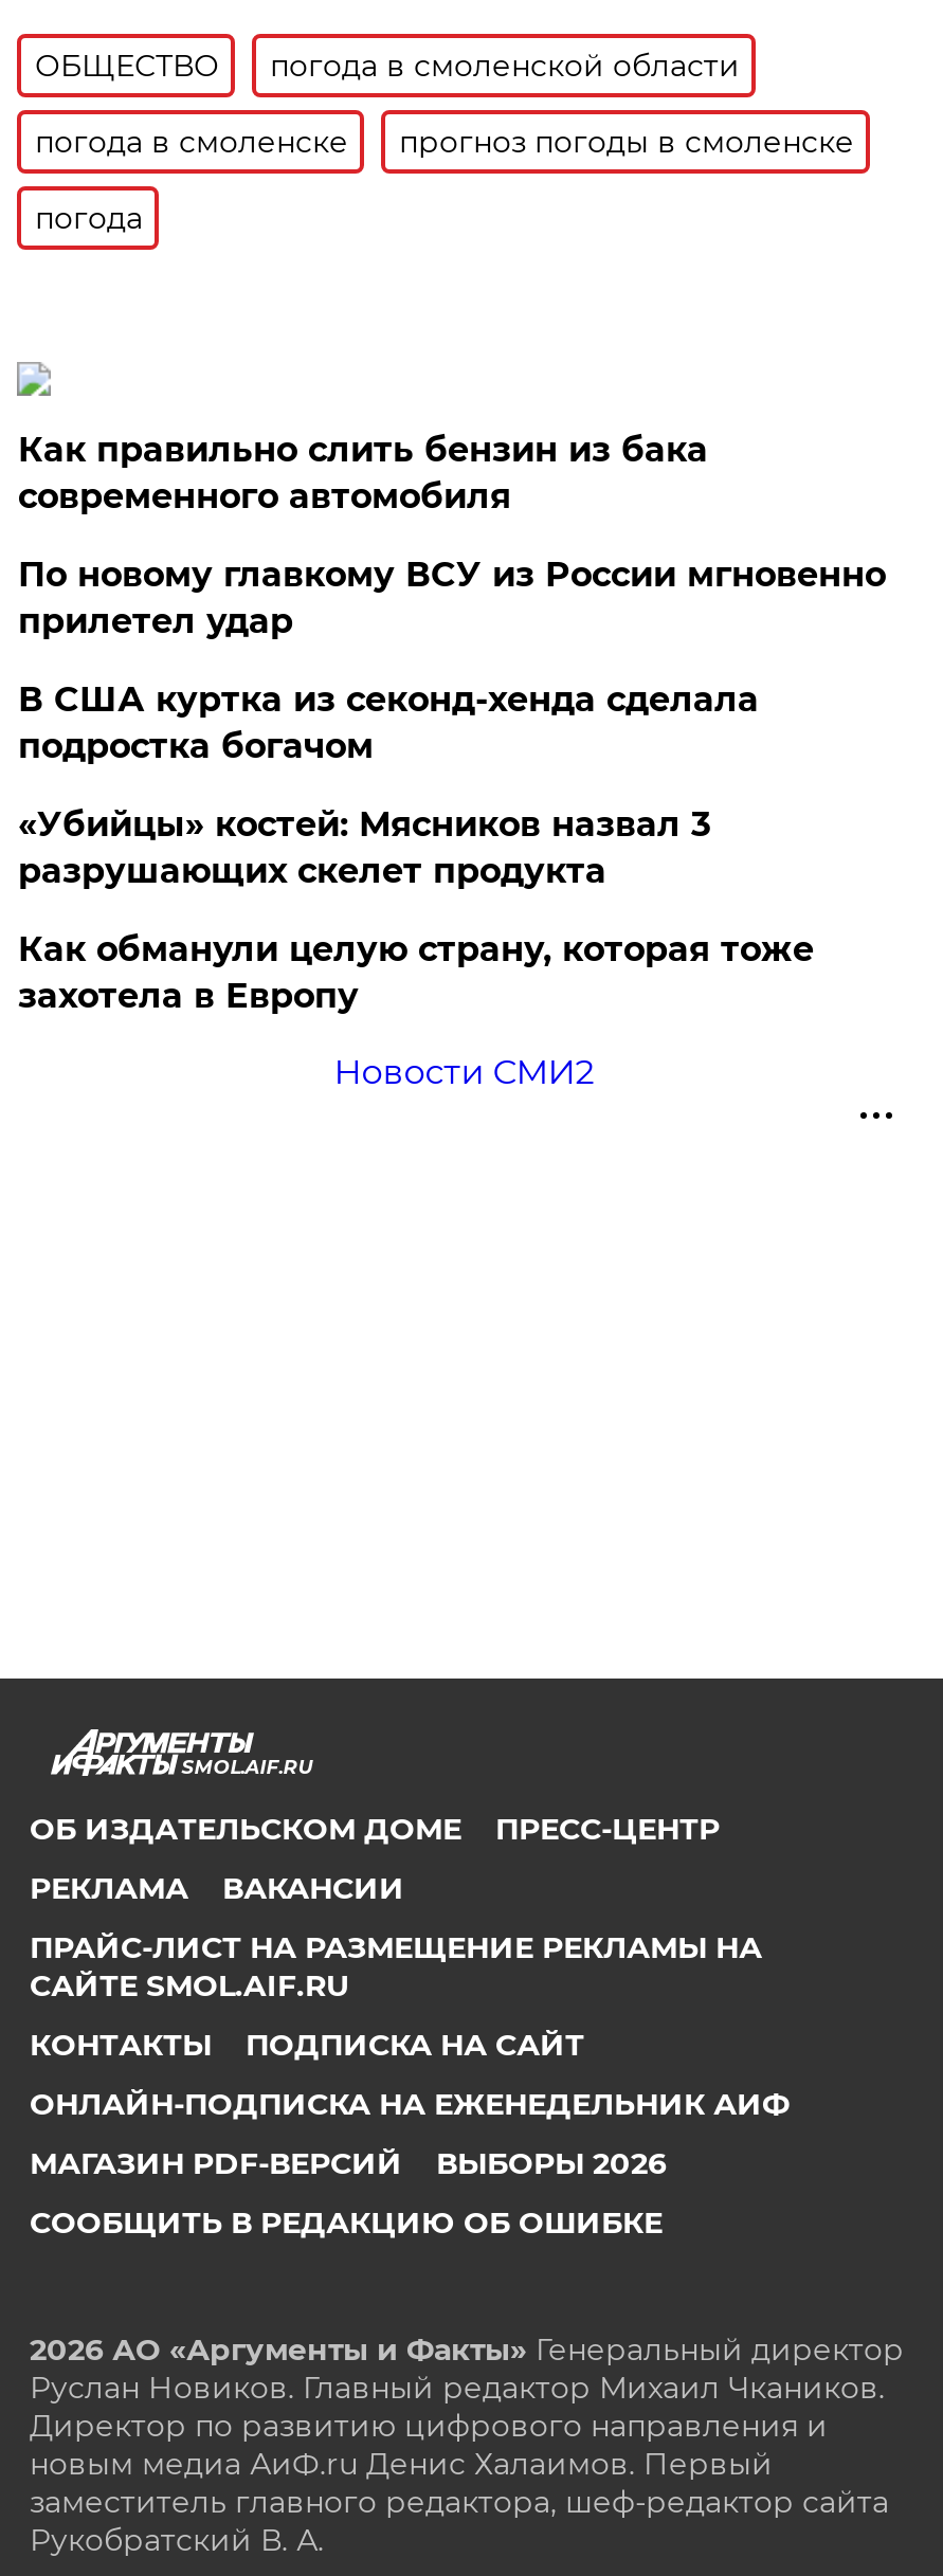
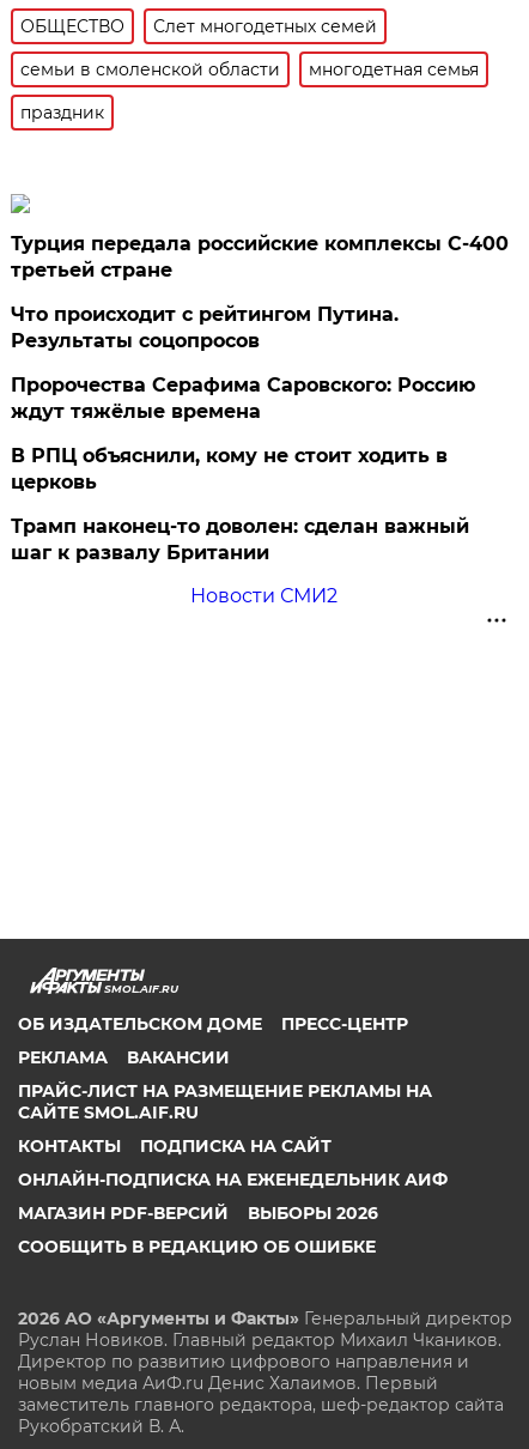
[270,47,740,85] погода в смоленской области -> [154,16,377,37] Слет многодетных семей
[35,123,854,161] погода в смоленске | прогноз погоды в смоленске -> [21,59,479,80] семьи в смоленской области | многодетная семья
[35,199,143,237] погода -> [21,102,105,123] праздник
[18,430,708,516] Как правильно слить бензин из бака | современного автомобиля -> [11,232,509,281] Турция передала российские комплексы С-400 | третьей стране
[18,555,886,641] По новому главкому ВСУ из России мгновенно | прилетел удар -> [11,303,399,352] Что происходит с рейтингом Путина. | Результаты соцопросов
[18,679,759,766] В США куртка из секонд-хенда сделала | подростка богачом -> [11,374,476,423] Пророчества Серафима Саровского: Россию | ждут тяжёлые времена
[18,804,710,891] «Убийцы» костей: Мясников назвал 3 | разрушающих скелет продукта -> [11,444,448,493] В РПЦ объяснили, кому не стоит ходить в | церковь
[18,929,814,1016] Как обманули целую страну, которая тоже | захотела в Европу -> [11,515,470,564] Трамп наконец-то доволен: сделан важный | шаг к развалу Британии

